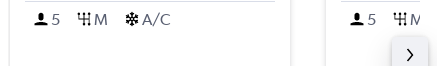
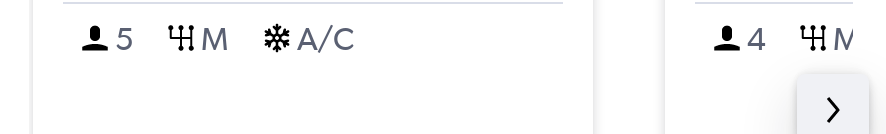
[367,10,424,29] 5 M -> [747,19,861,57] 4 M

